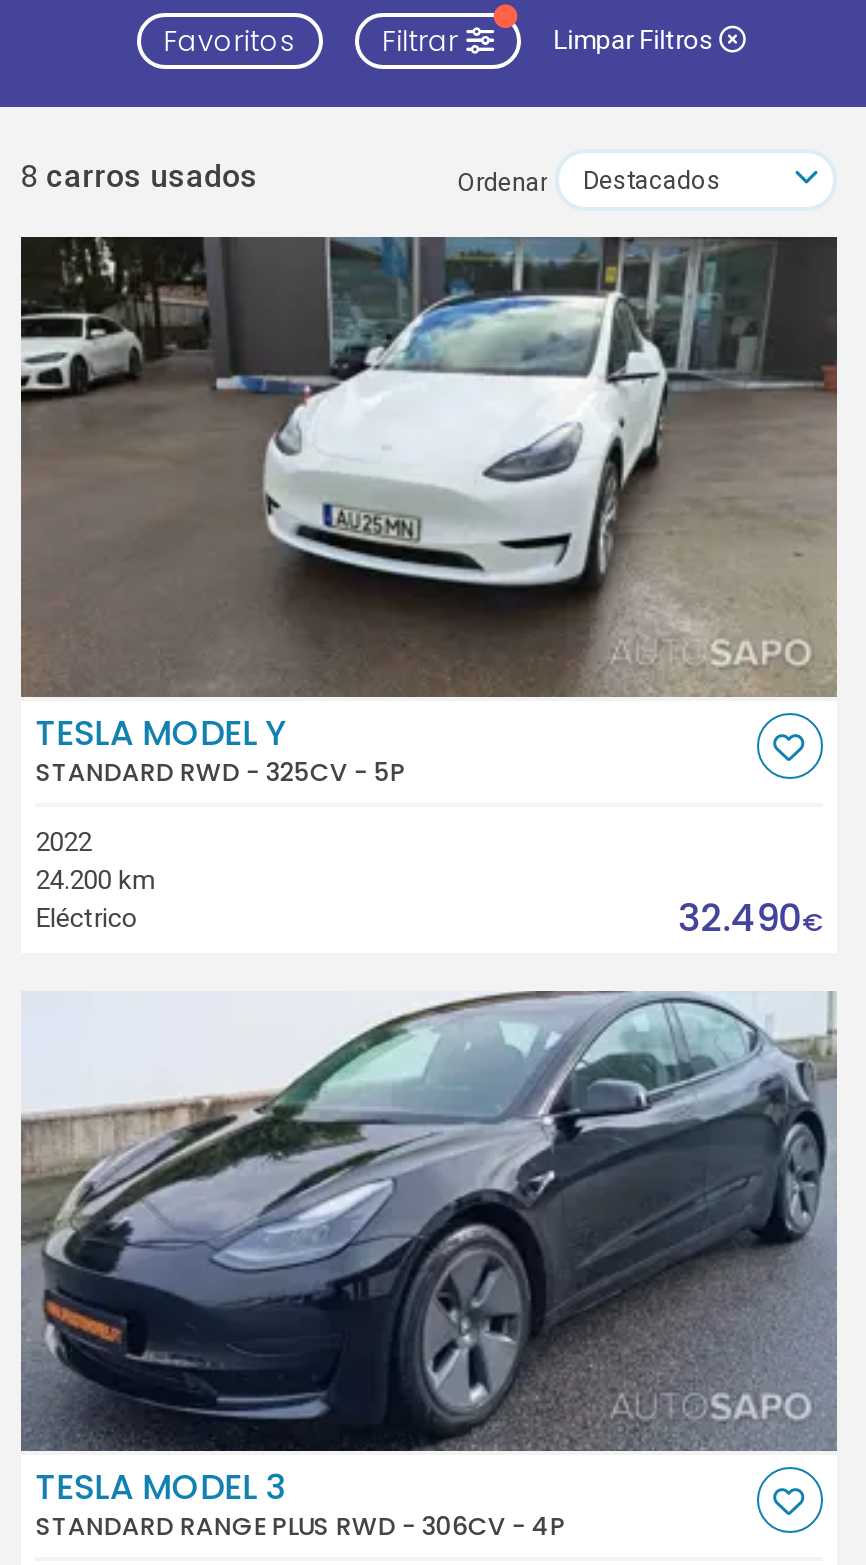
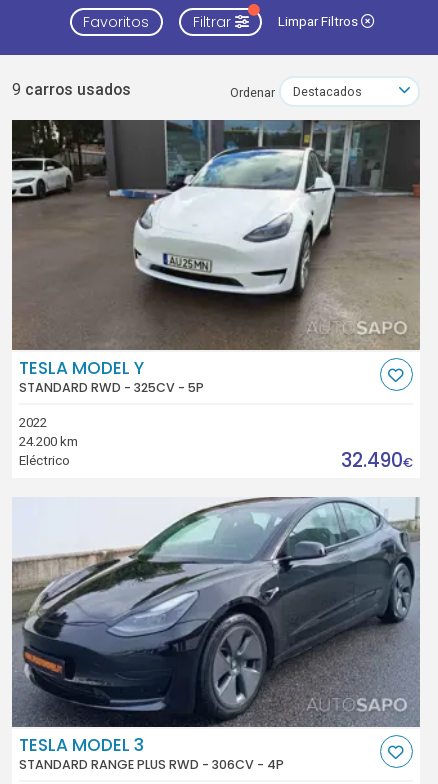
[20,158,258,196] 8 carros usados -> [12,80,131,99] 9 carros usados

